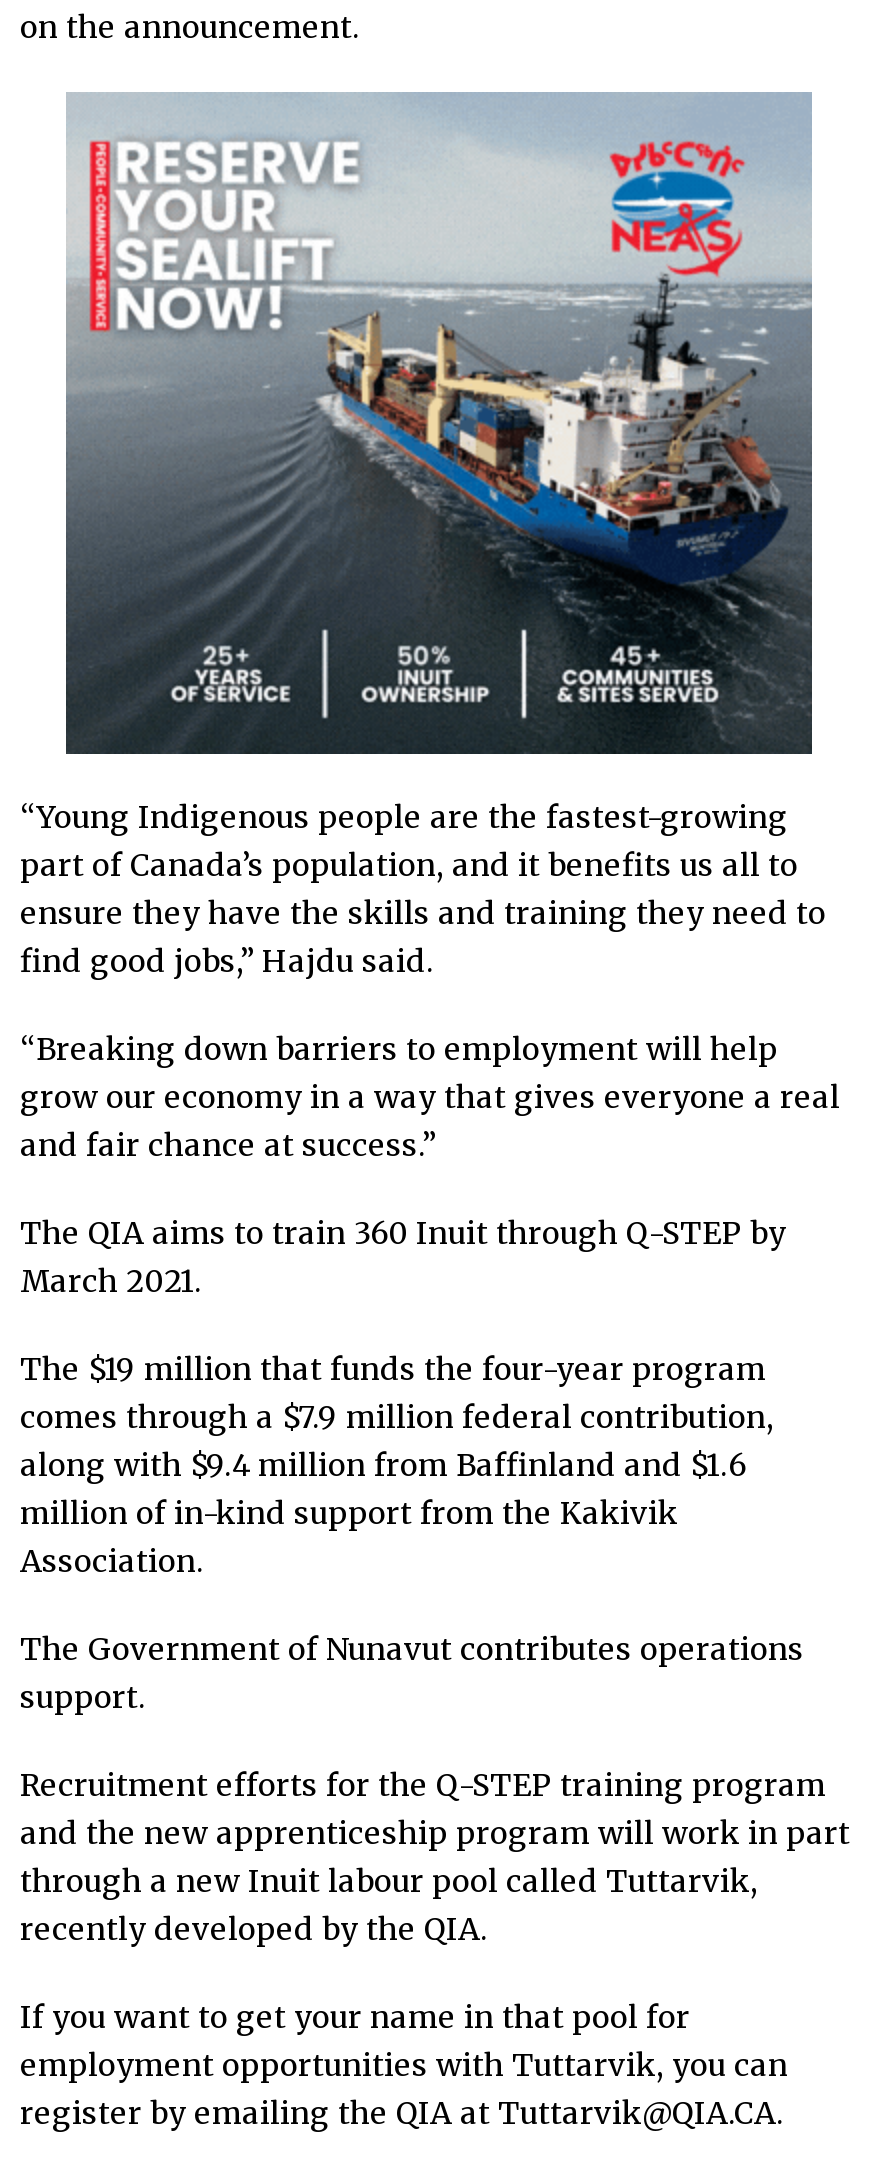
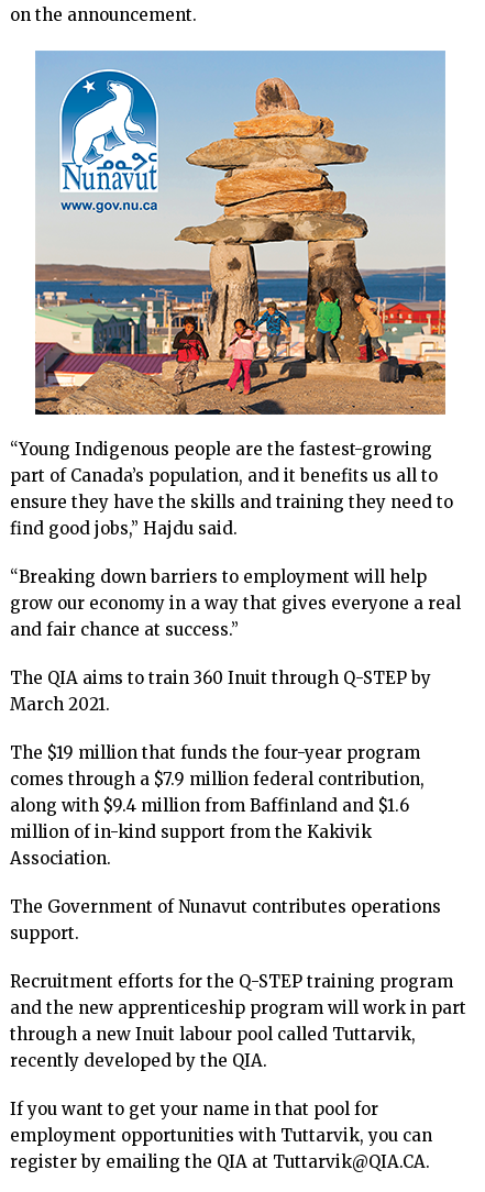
[64,94,814,756] [image] -> [34,51,447,416] [image]

